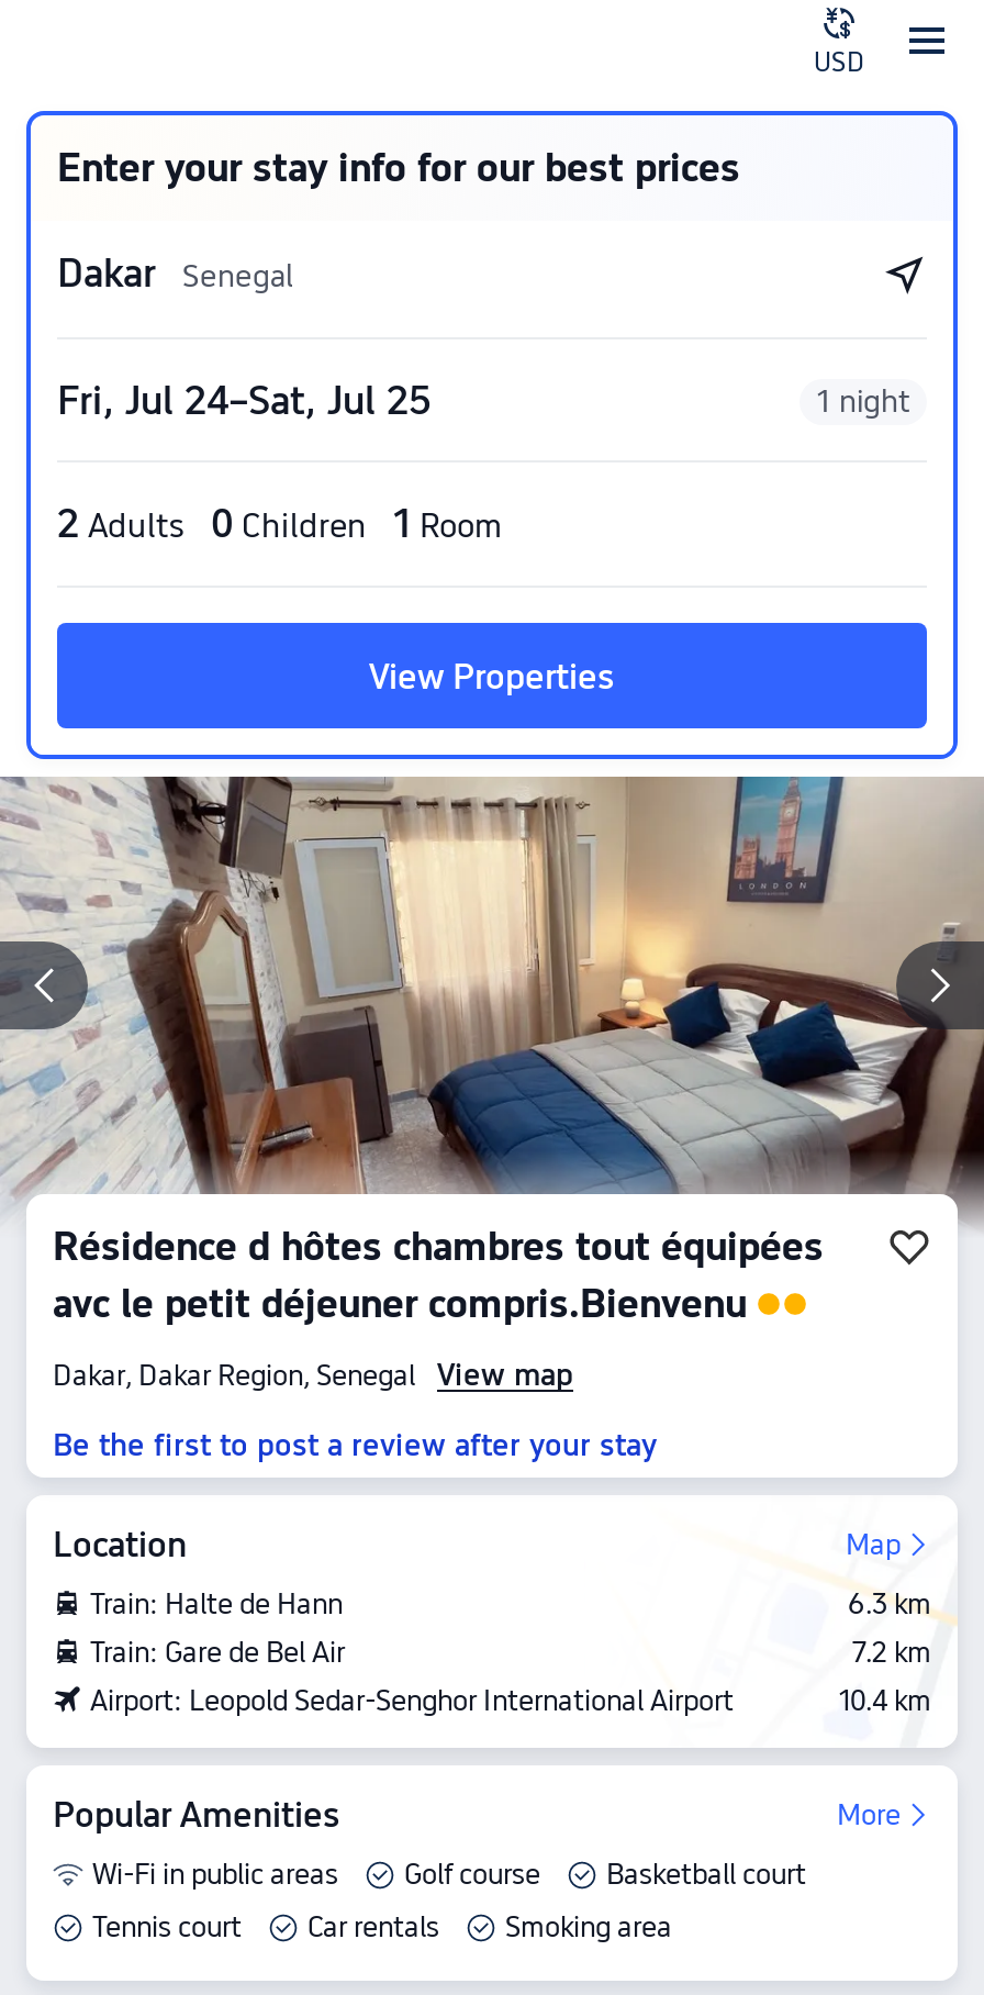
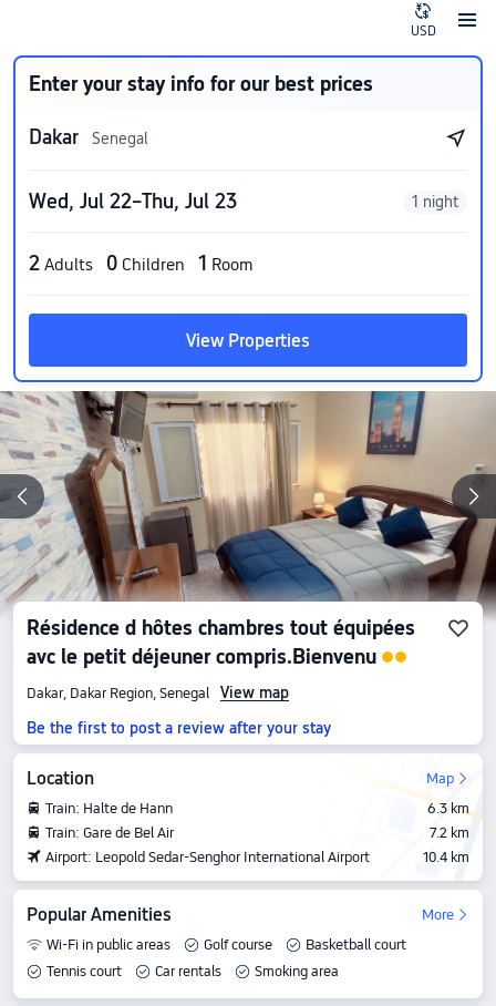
[57,377,431,423] Fri, Jul 24–Sat, Jul 25 -> [29,189,237,213] Wed, Jul 22–Thu, Jul 23

